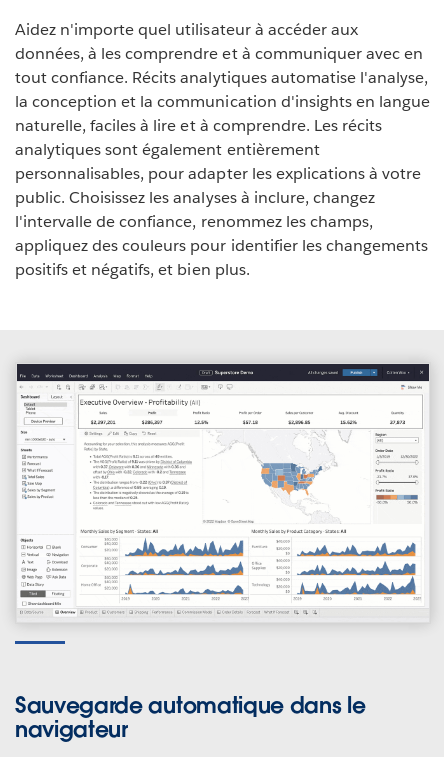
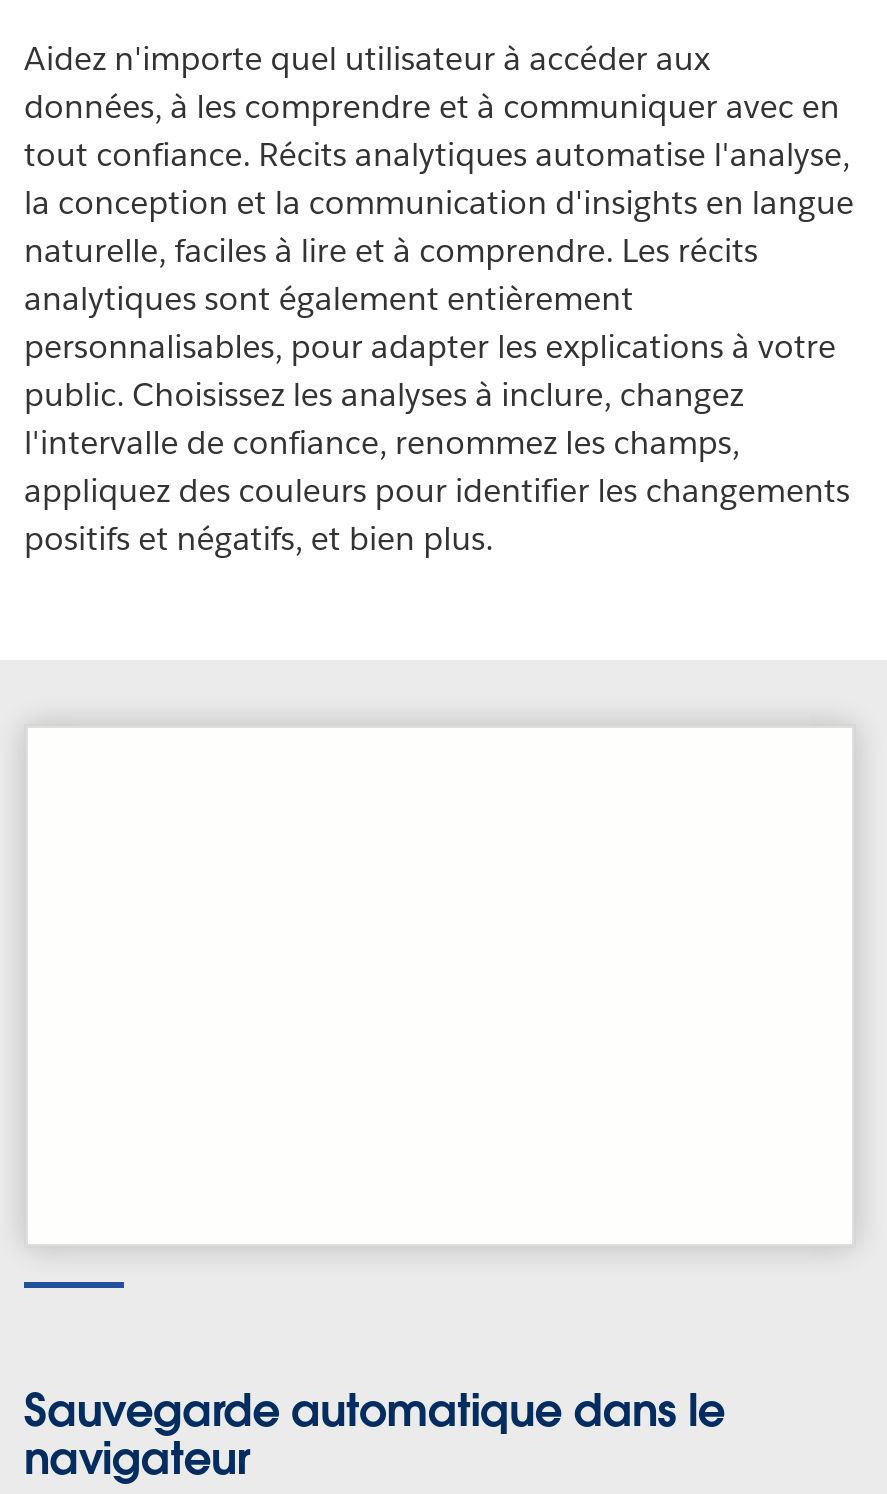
[16,363,430,510] [image] -> none
[19,520,421,617] [image] -> none

